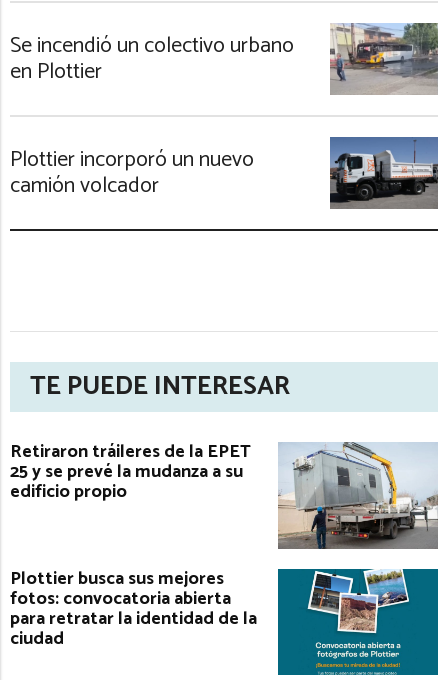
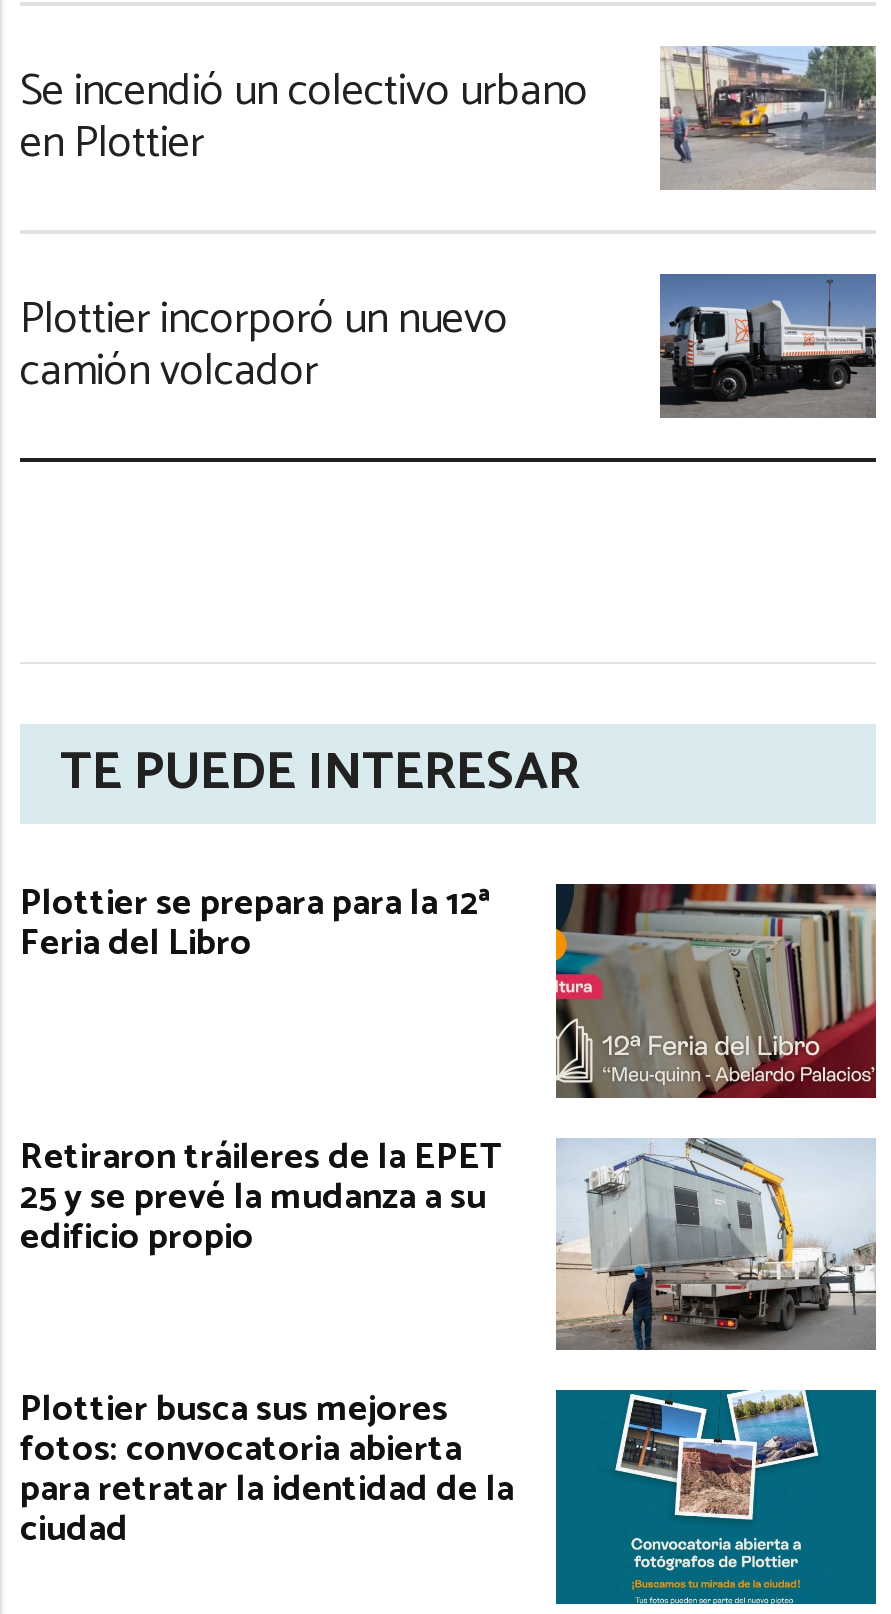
none -> [20,874,878,1100] [image] | Plottier se prepara para la 12ª | Feria del Libro

